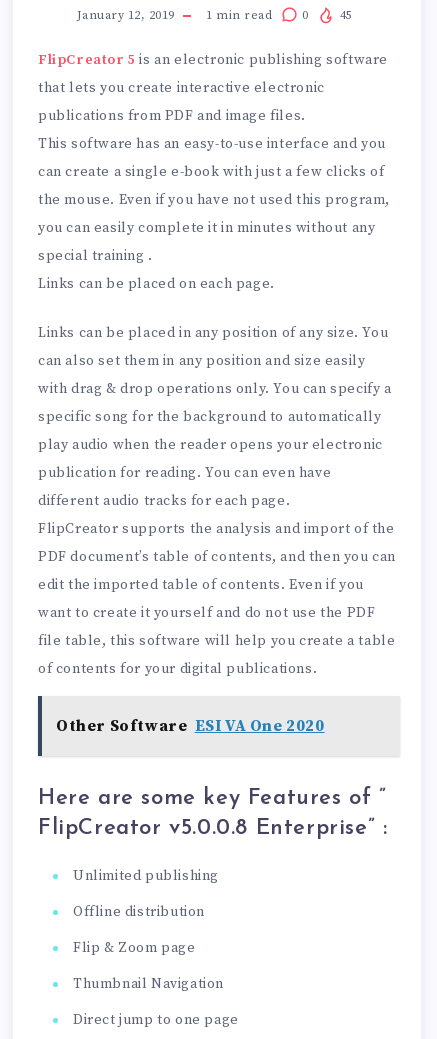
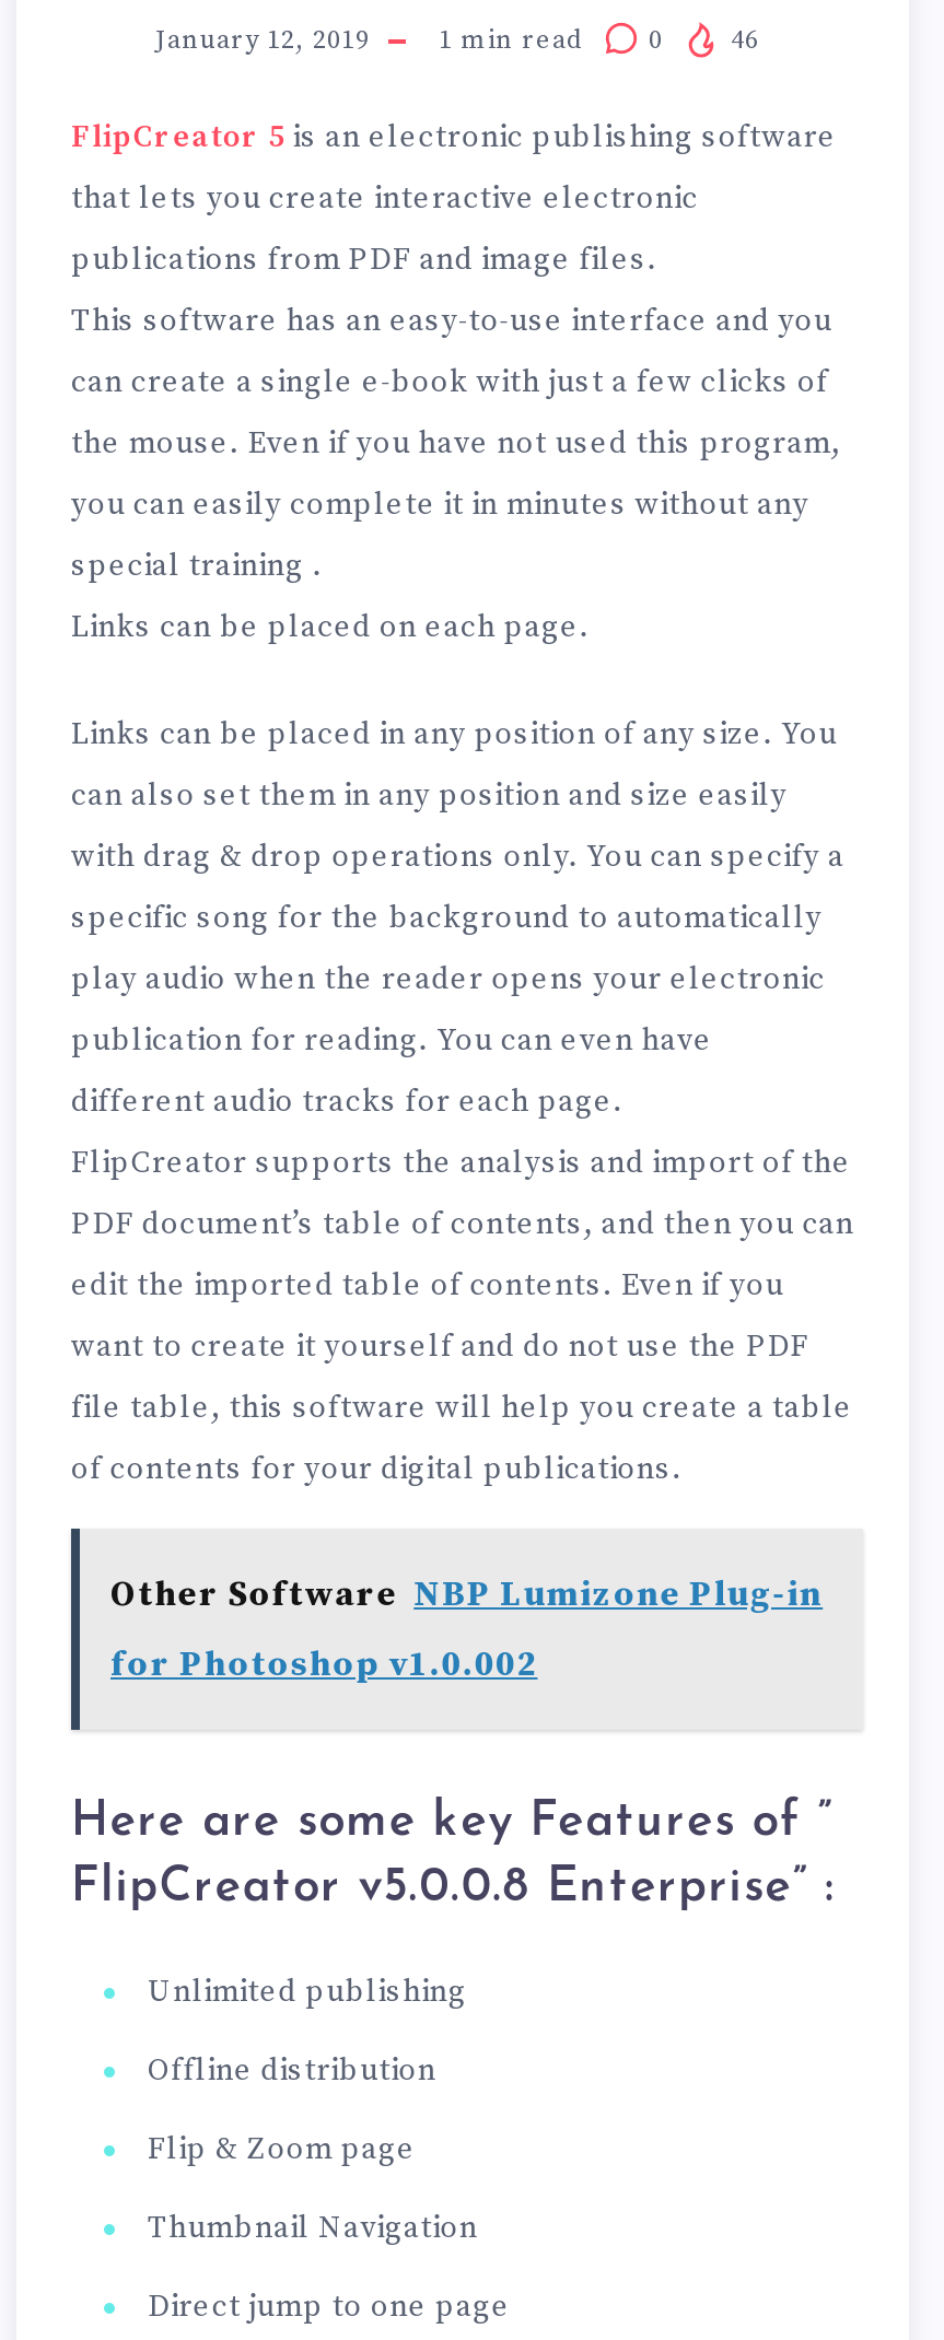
[206,8,352,23] 1 min read 0 45 -> [439,24,759,57] 1 min read 0 46
[56,716,325,736] Other Software ESI VA One 2020 -> [110,1572,823,1686] Other Software NBP Lumizone Plug-in | for Photoshop v1.0.002

